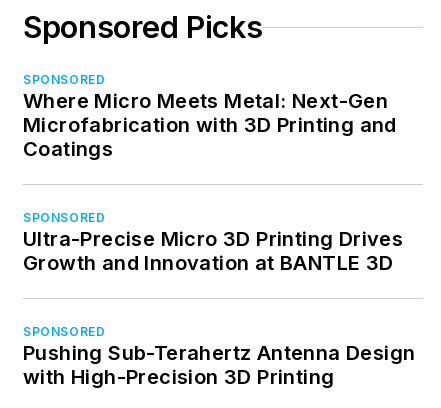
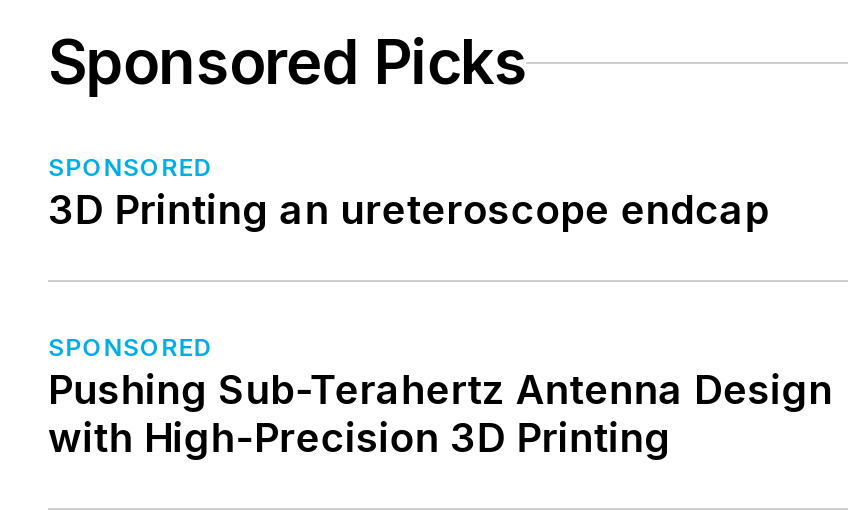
[23,89,403,275] Where Micro Meets Metal: Next-Gen | Microfabrication with 3D Printing and | Coatings | SPONSORED | Ultra-Precise Micro 3D Printing Drives | Growth and Innovation at BANTLE 3D -> [48,187,769,235] 3D Printing an ureteroscope endcap

